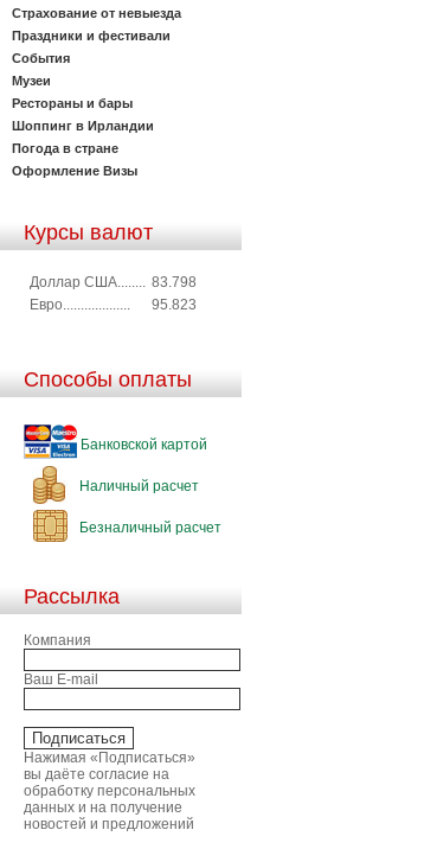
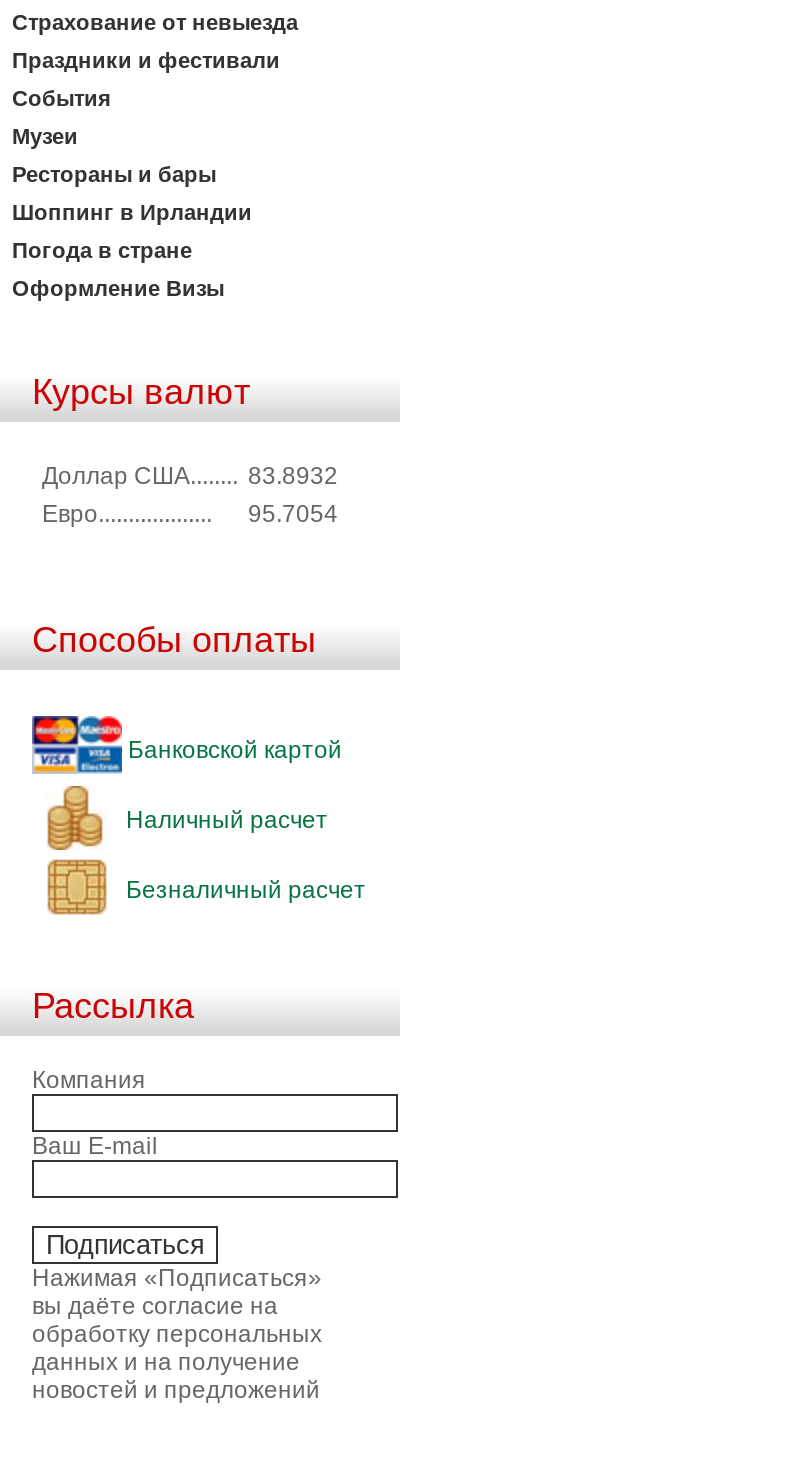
[30,274,197,290] Доллар США........ 83.798 -> [42,462,338,490] Доллар США........ 83.8932
[30,296,197,313] Евро................... 95.823 -> [42,500,338,528] Евро................... 95.7054

